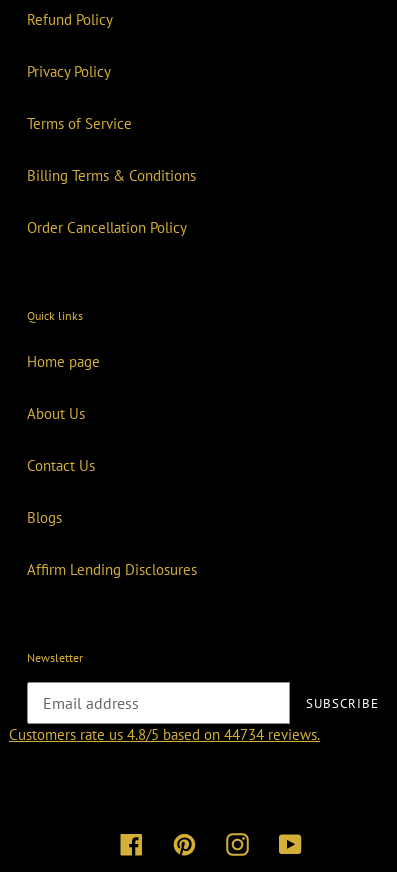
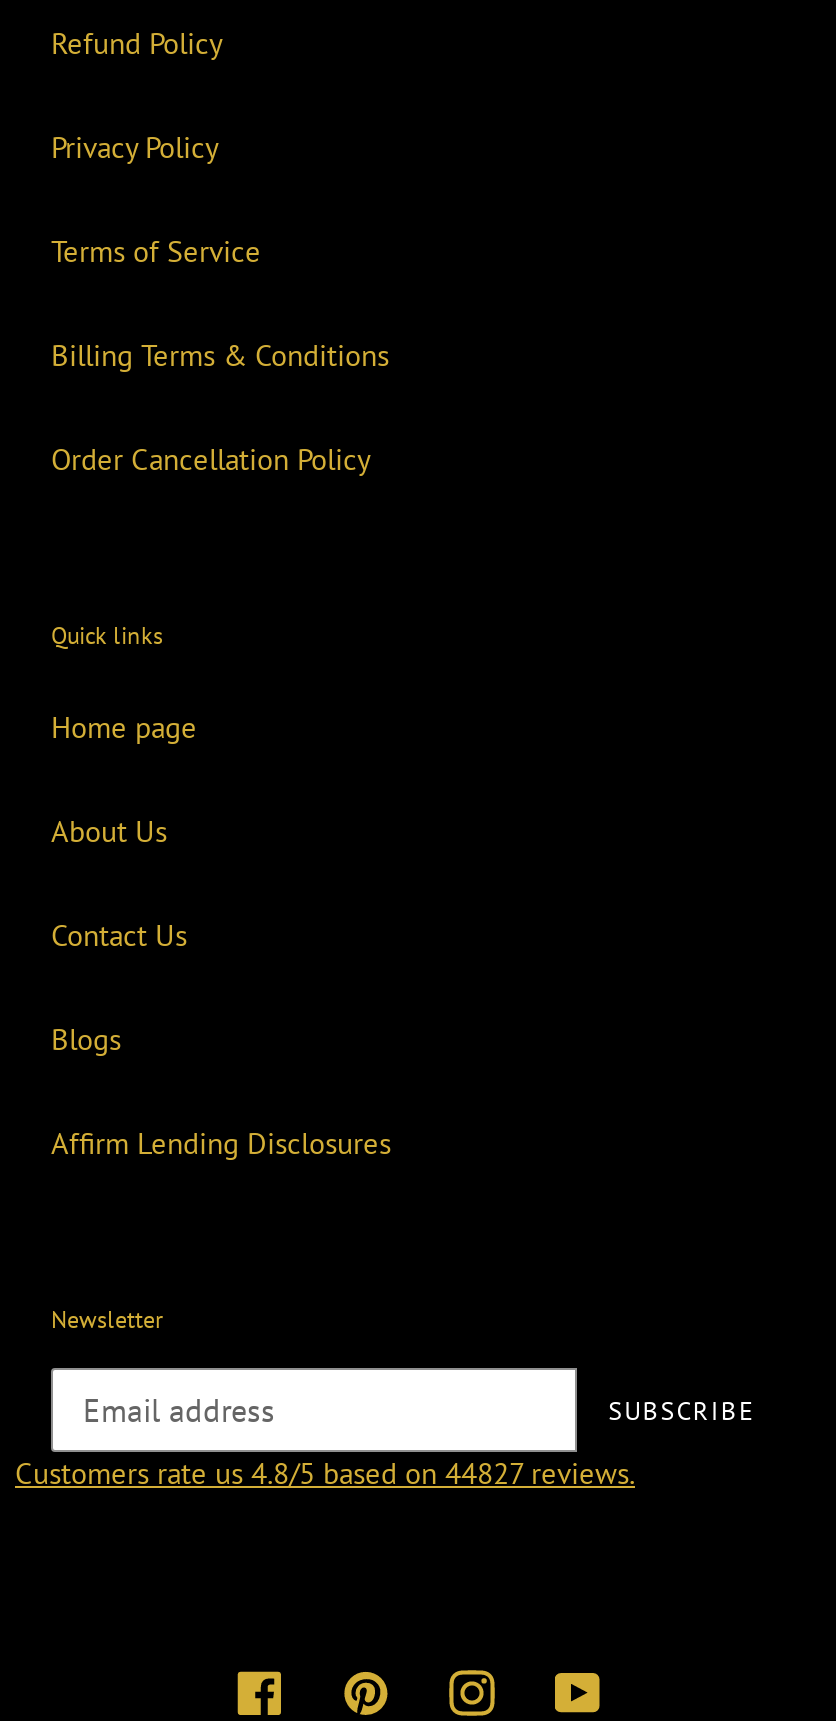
[9,725,320,744] Customers rate us 4.8/5 based on 44734 reviews. -> [15,1455,635,1493] Customers rate us 4.8/5 based on 44827 reviews.

